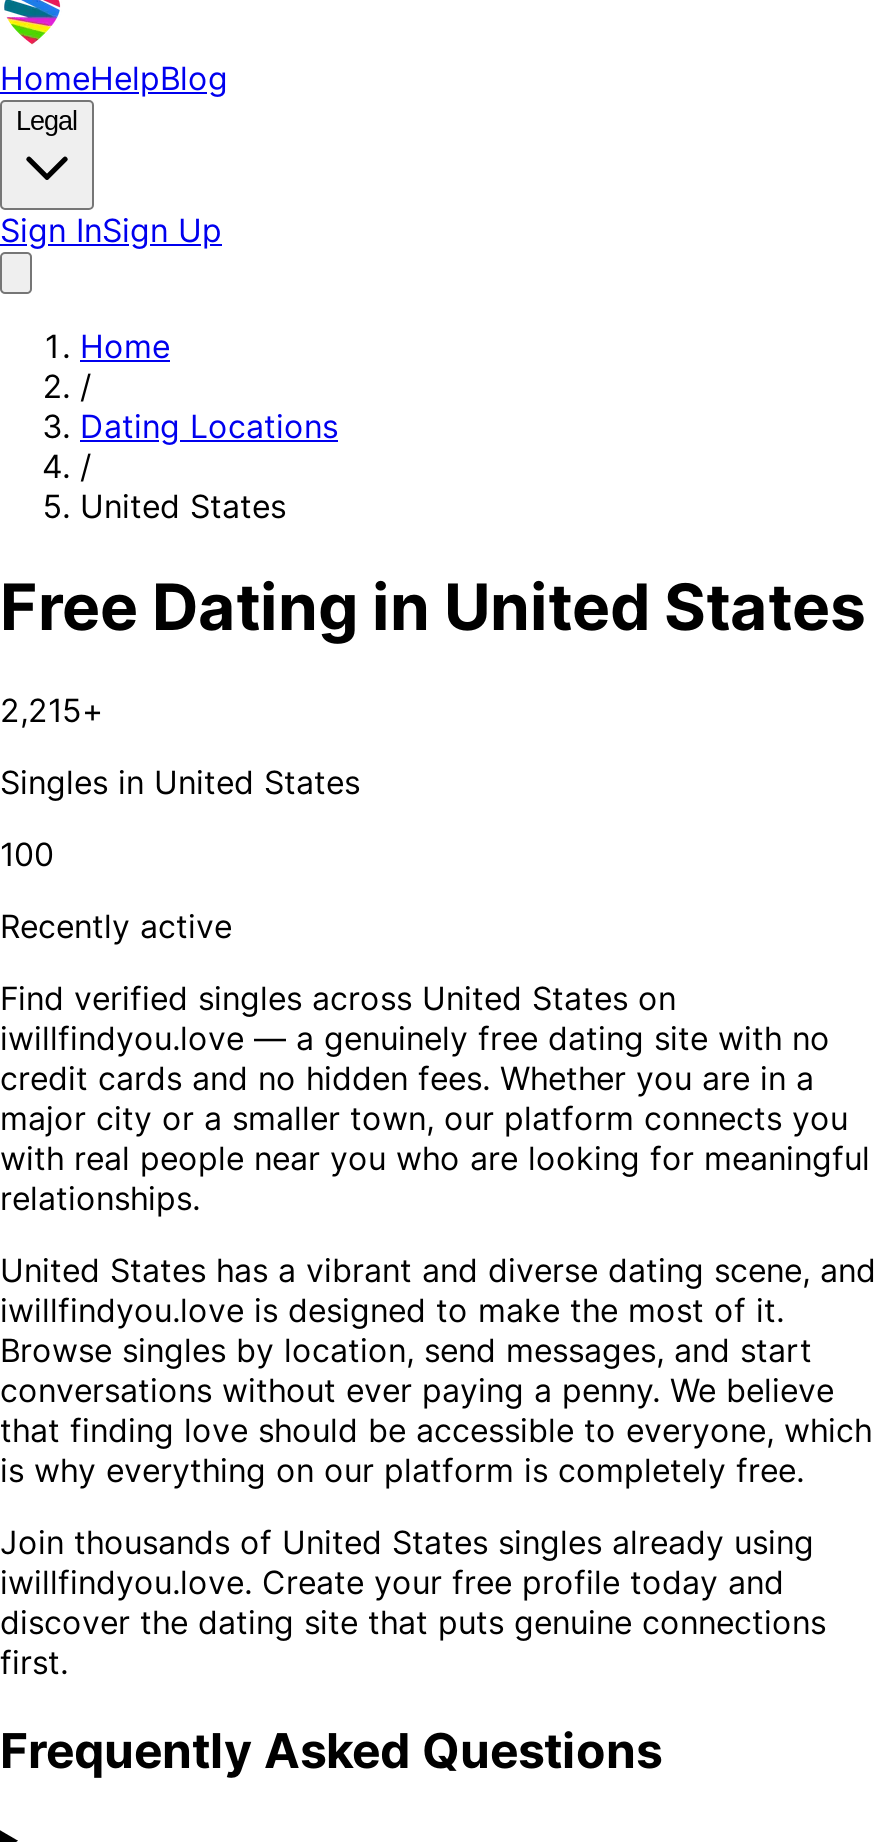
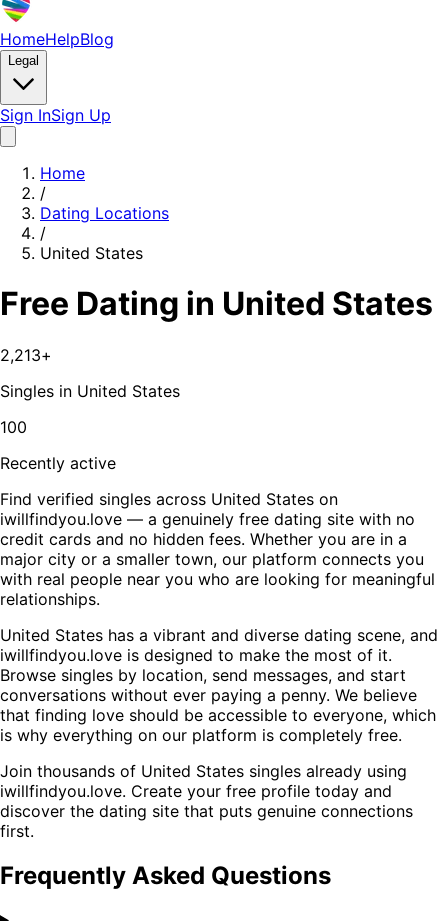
[0,690,104,730] 2,215+ -> [0,345,52,365] 2,213+

